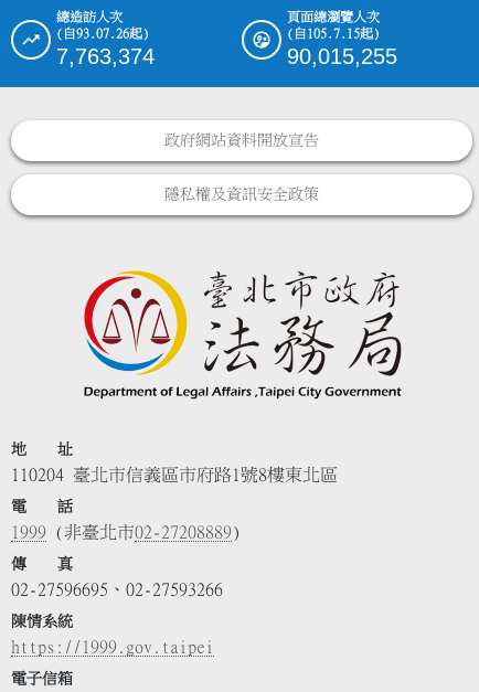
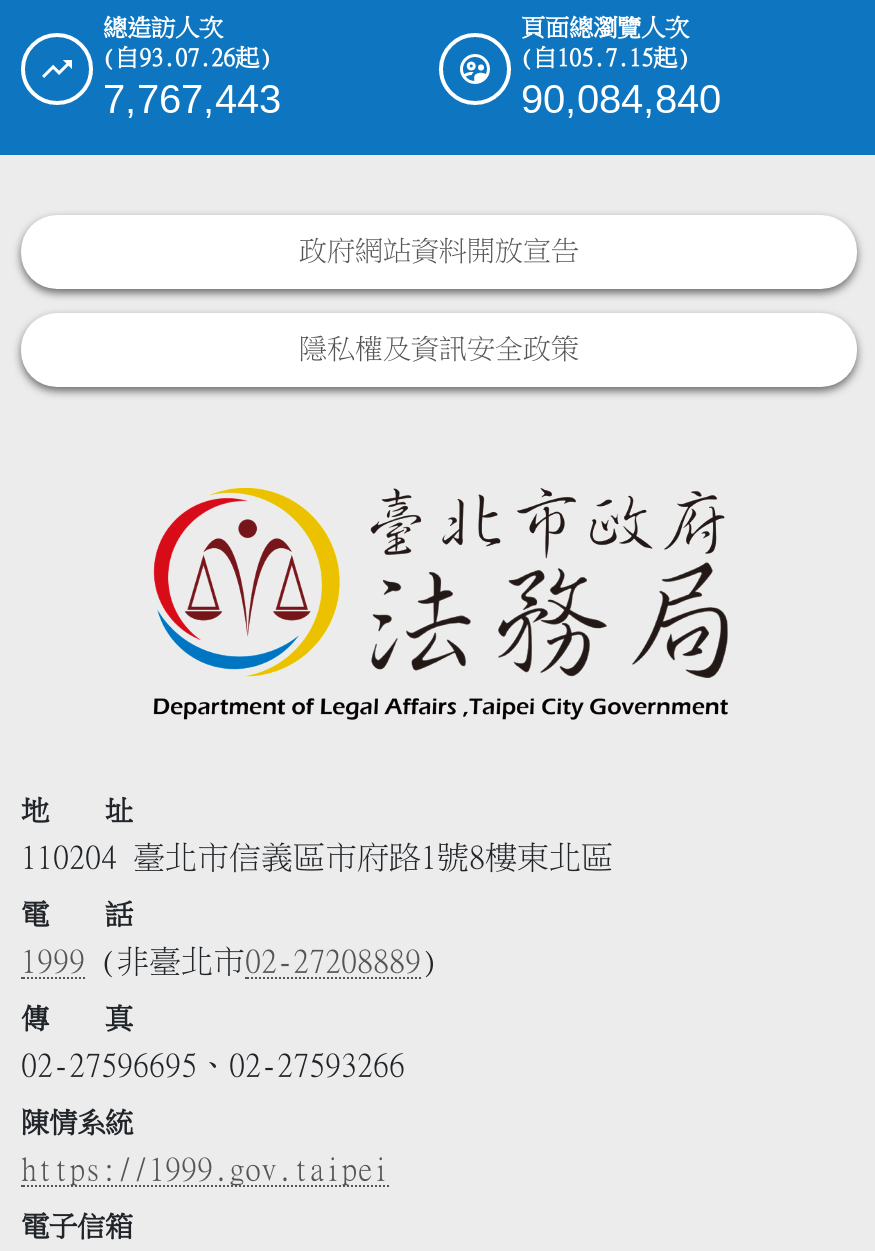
[56,44,155,68] 7,763,374 -> [103,77,281,121] 7,767,443
[287,44,397,68] 90,015,255 -> [521,77,721,121] 90,084,840

